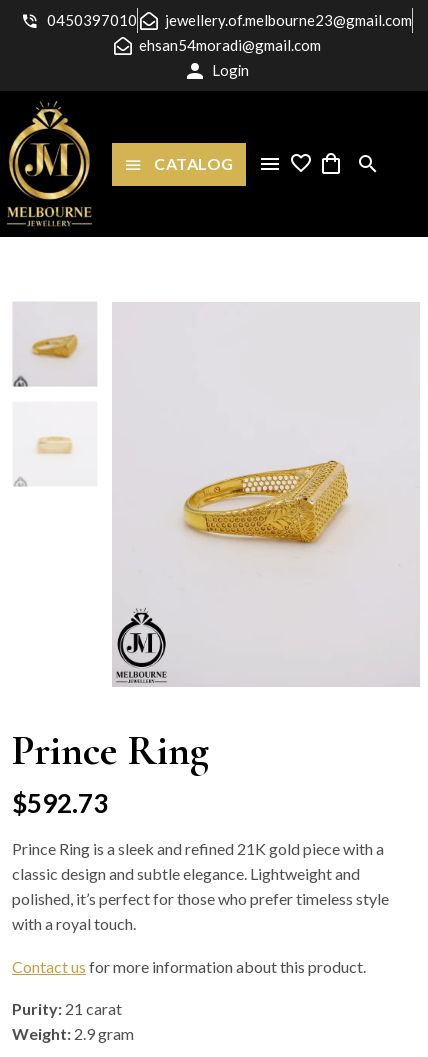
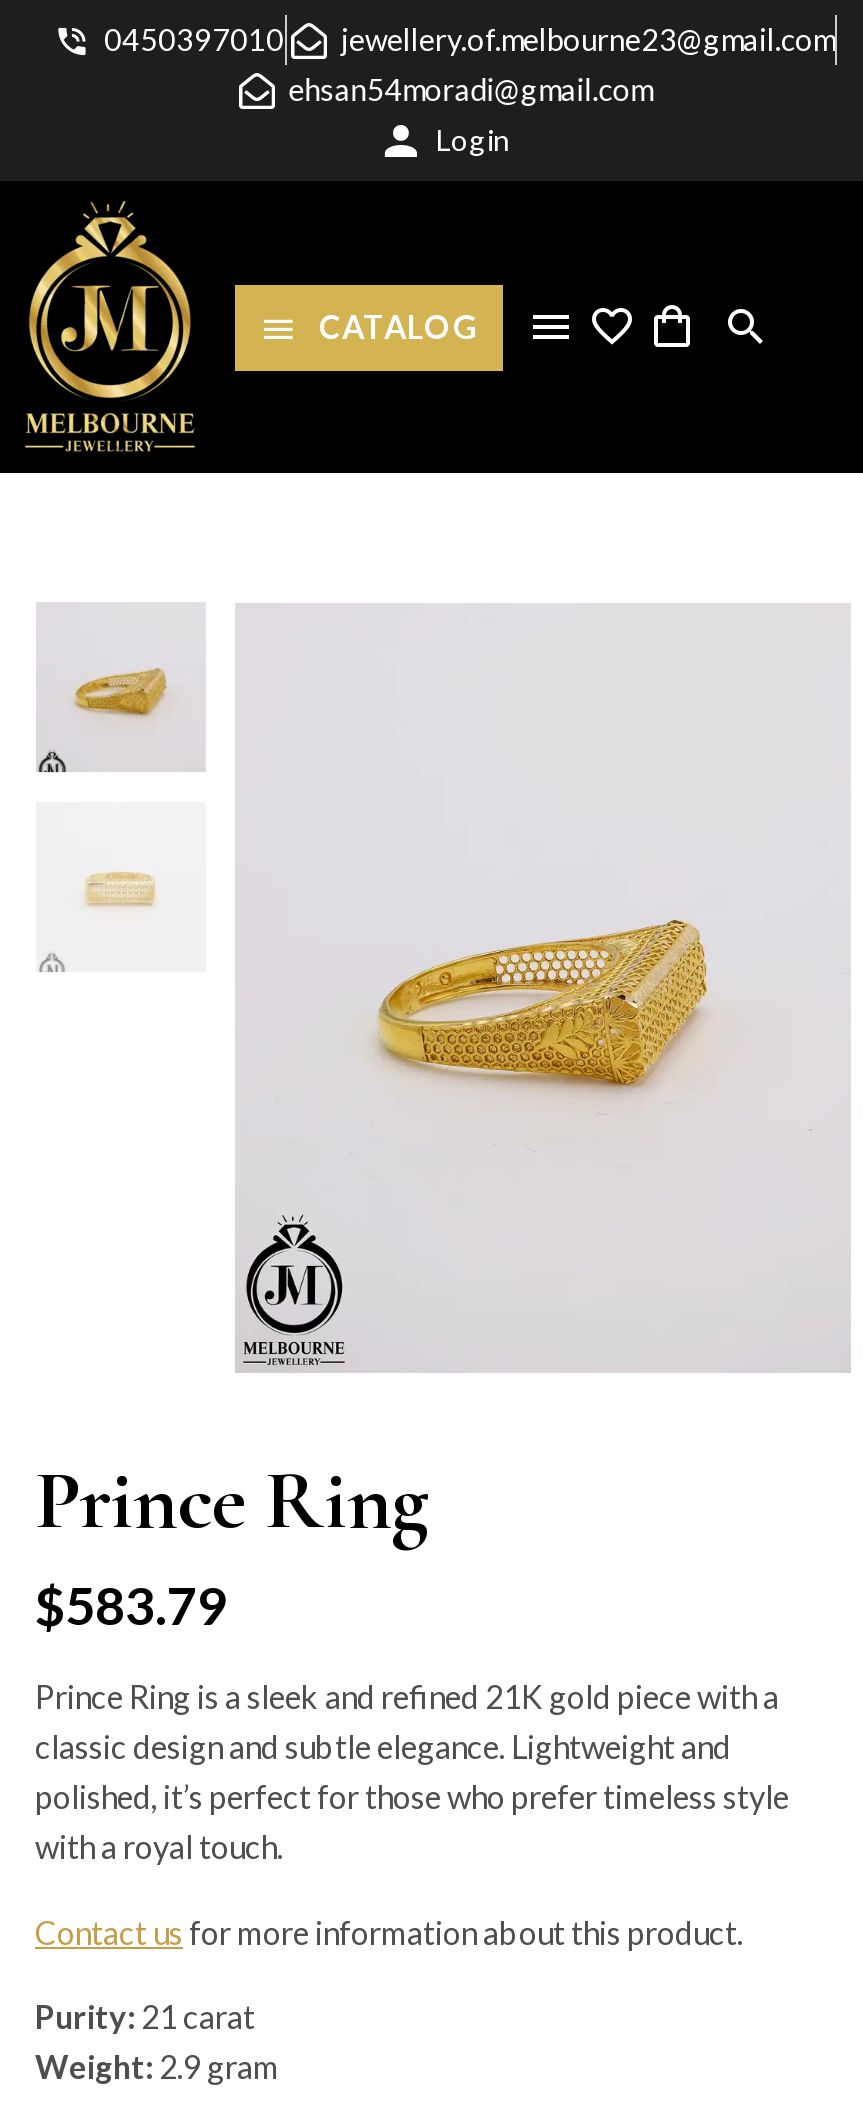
[12,787,108,819] $592.73 -> [35,1573,227,1637] $583.79

